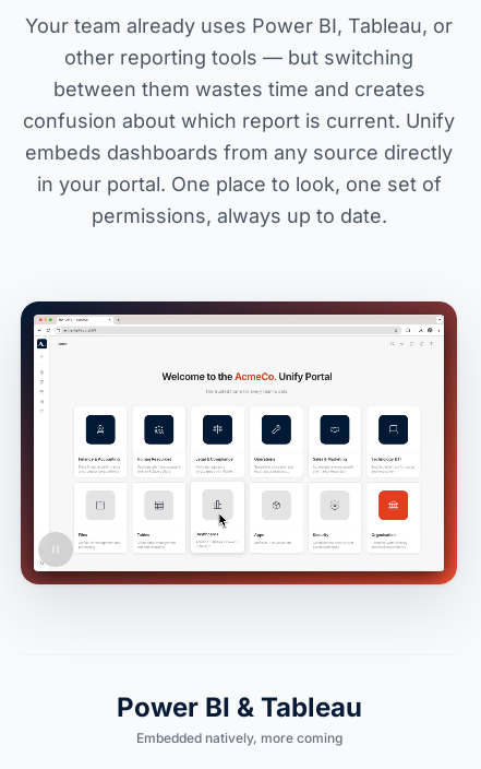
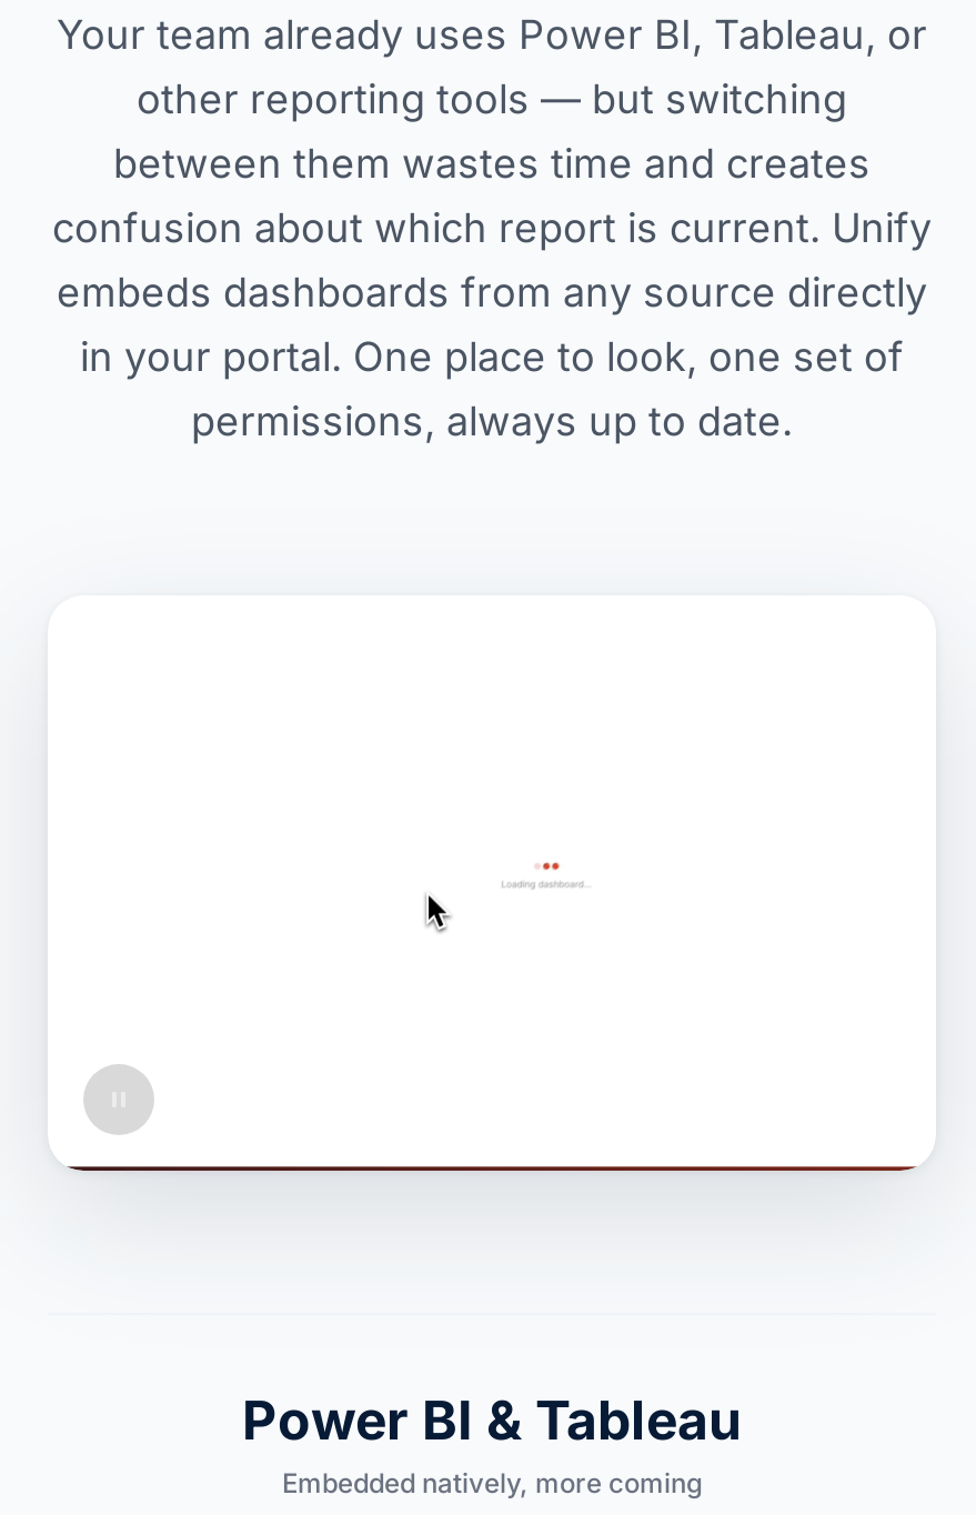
[20,300,458,584] [image] -> none

